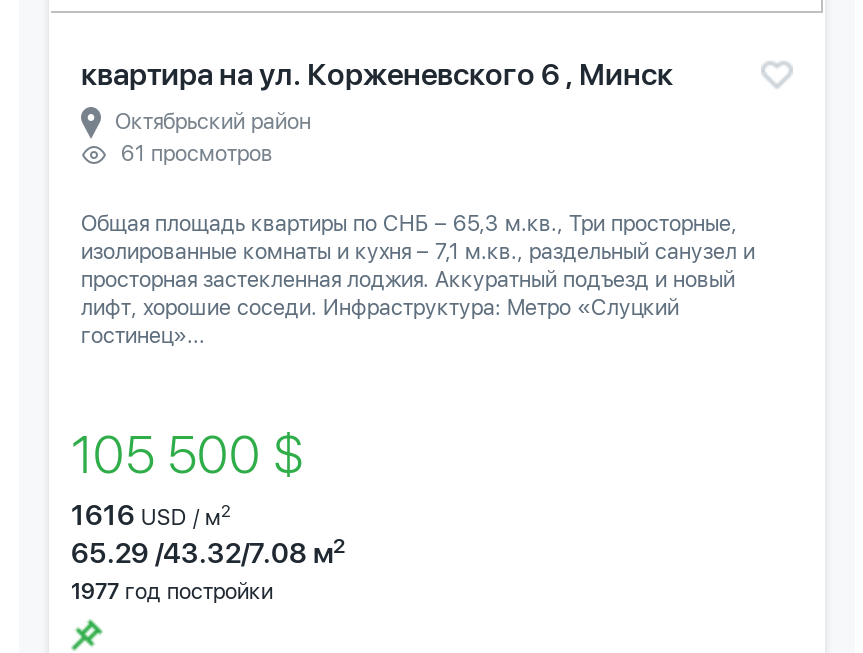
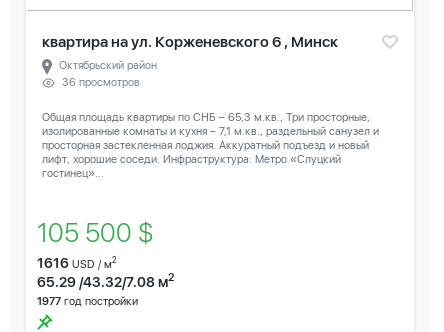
[121,140,273,166] 61 просмотров -> [62,75,140,88] 36 просмотров

